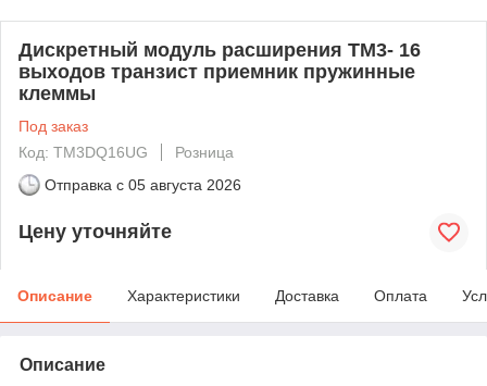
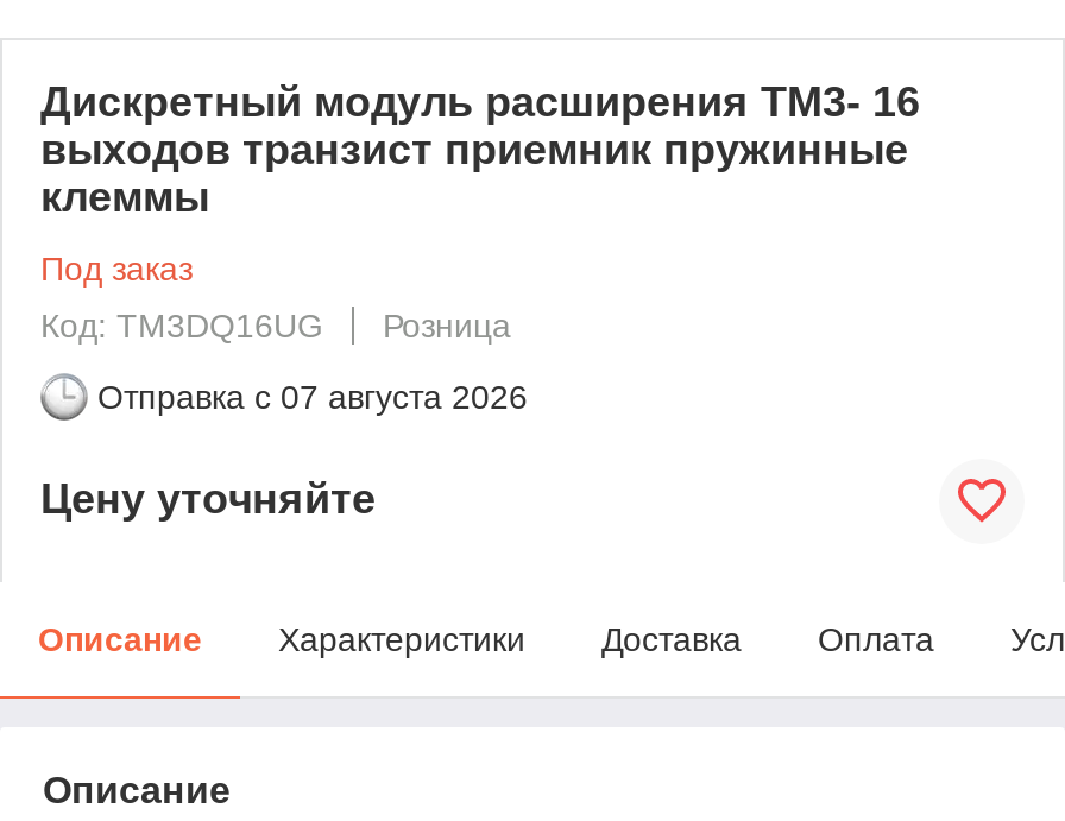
[45,176,241,193] Отправка с 05 августа 2026 -> [97,377,528,415] Отправка с 07 августа 2026

